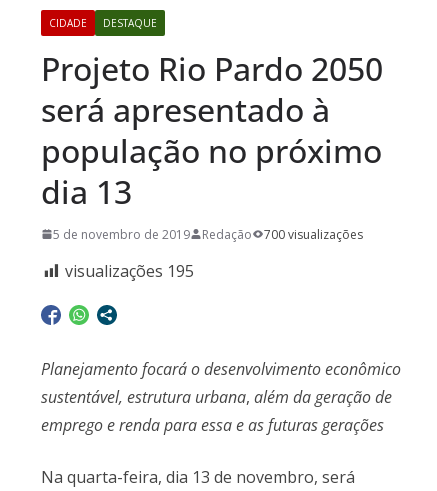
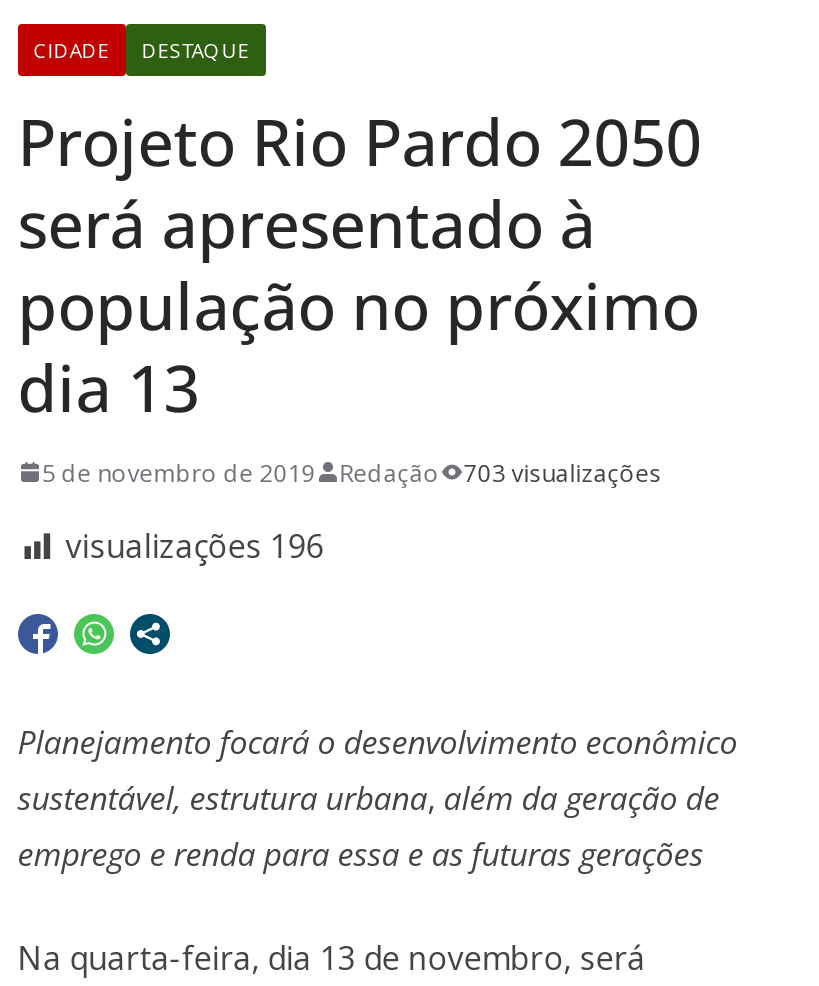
[264,226,363,243] 700 visualizações -> [463,456,661,490] 703 visualizações
[65,260,194,282] visualizações 195 -> [65,524,323,568] visualizações 196

